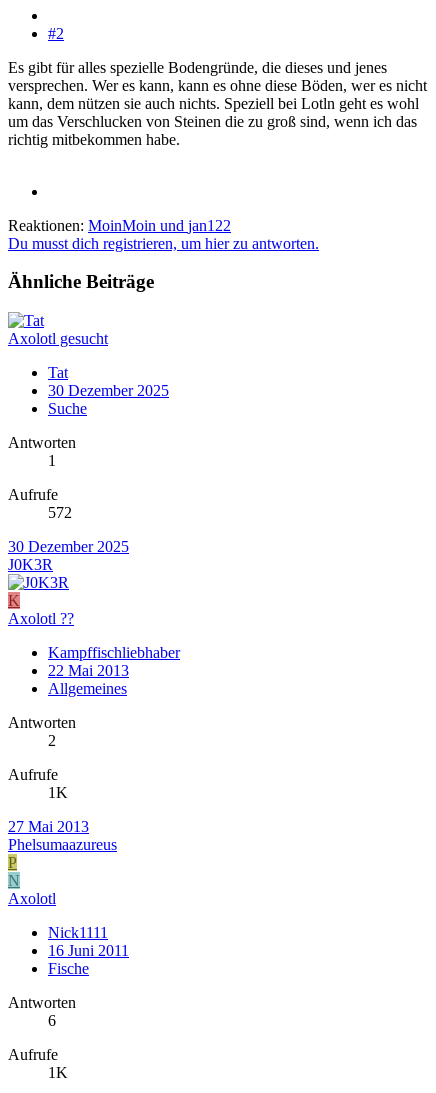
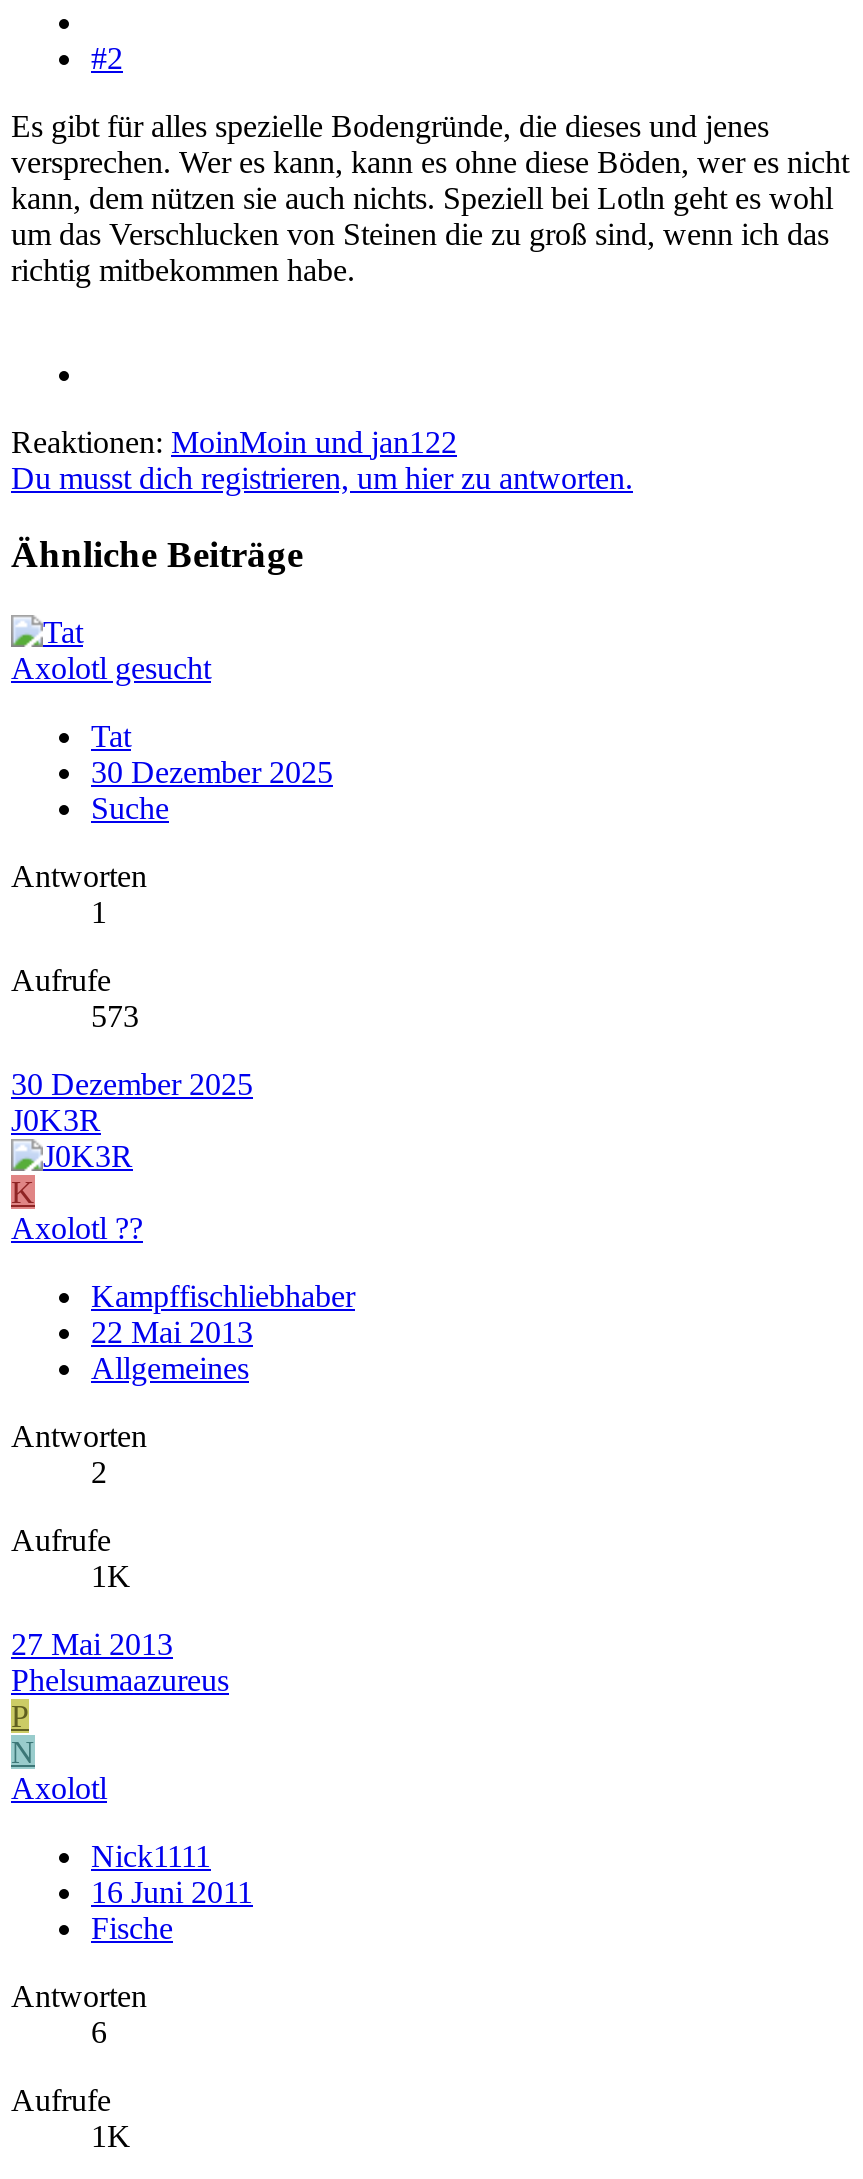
[48,504,72,521] 572 -> [91,999,139,1033] 573

